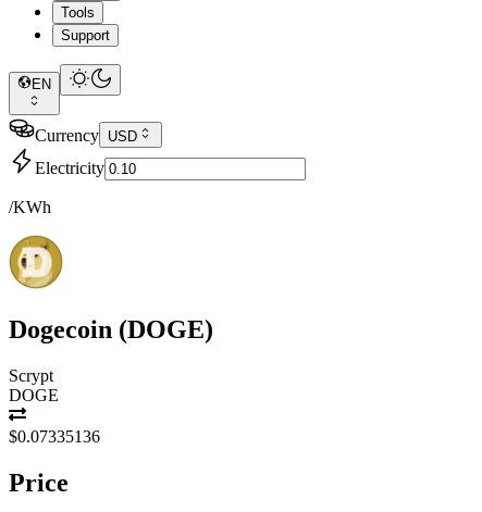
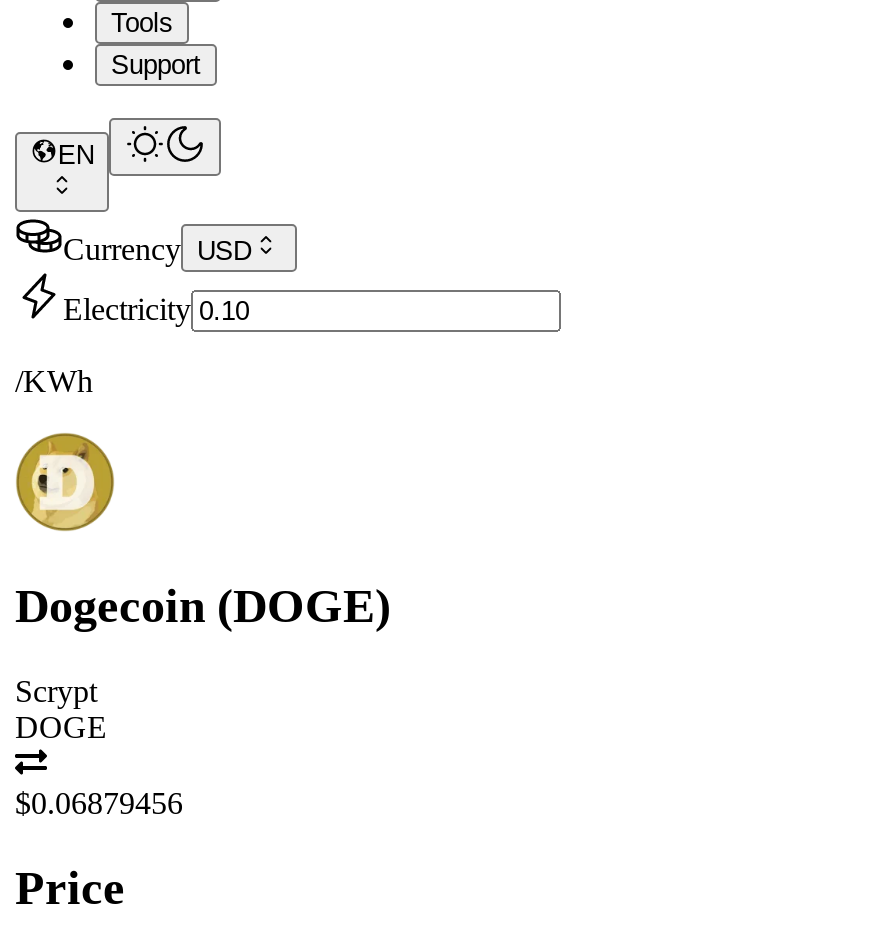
[9,427,100,445] $0.07335136 -> [15,786,183,820] $0.06879456

